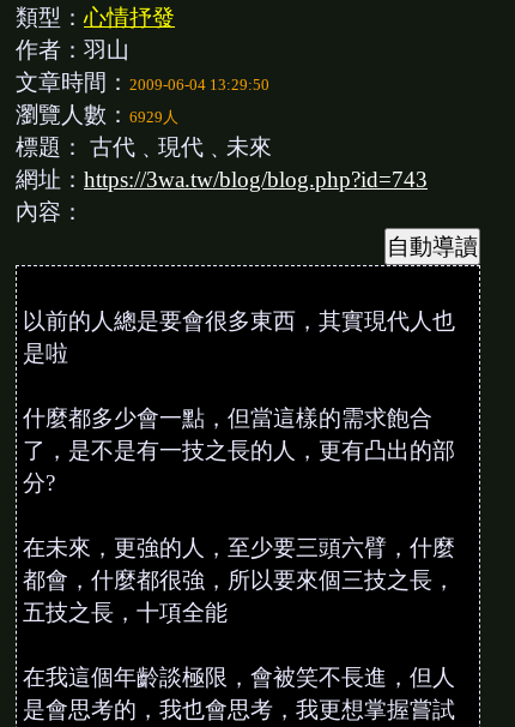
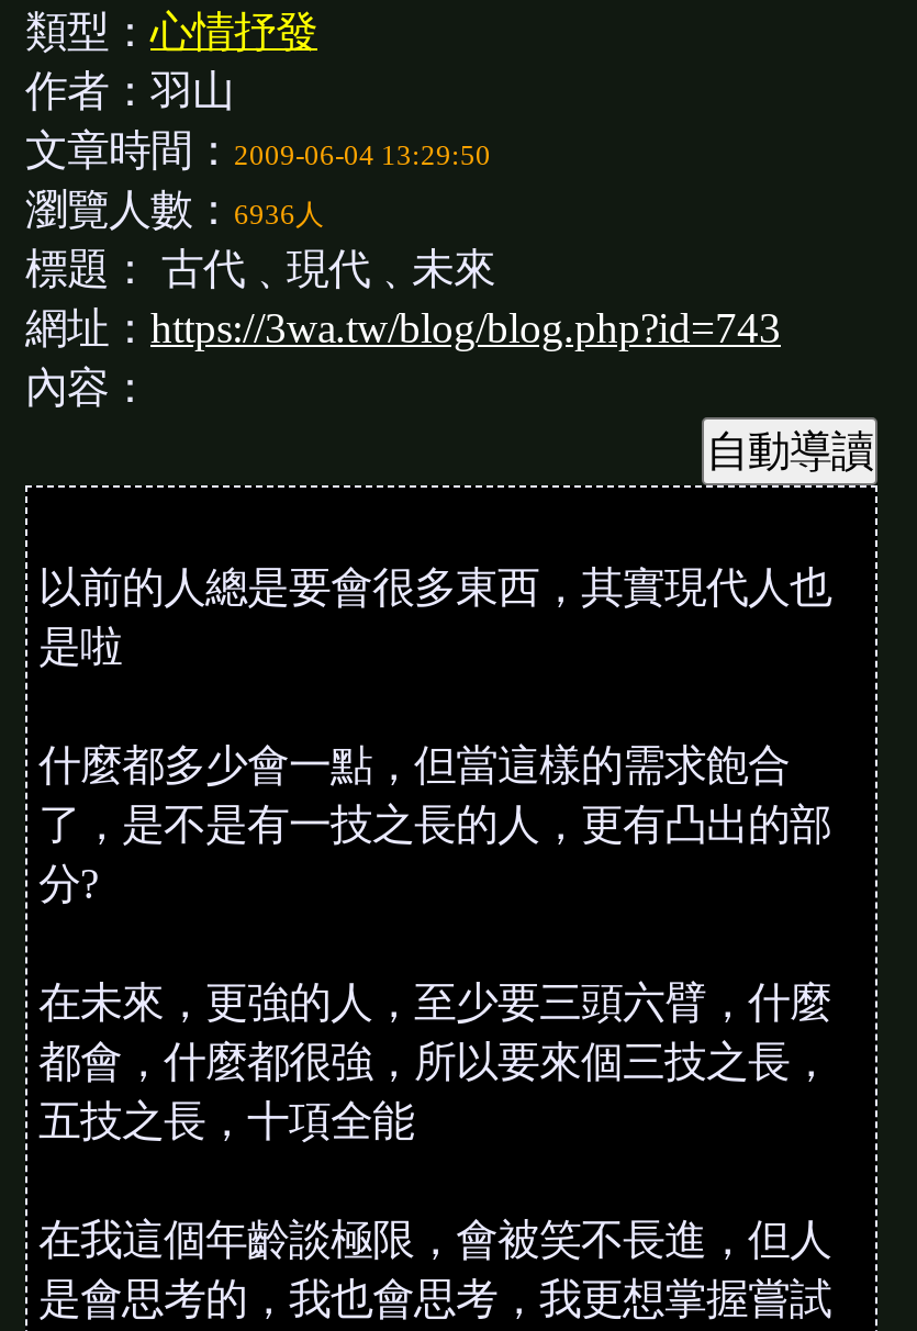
[16,102,178,127] 瀏覽人數：6929人 -> [25,187,324,233] 瀏覽人數：6936人

